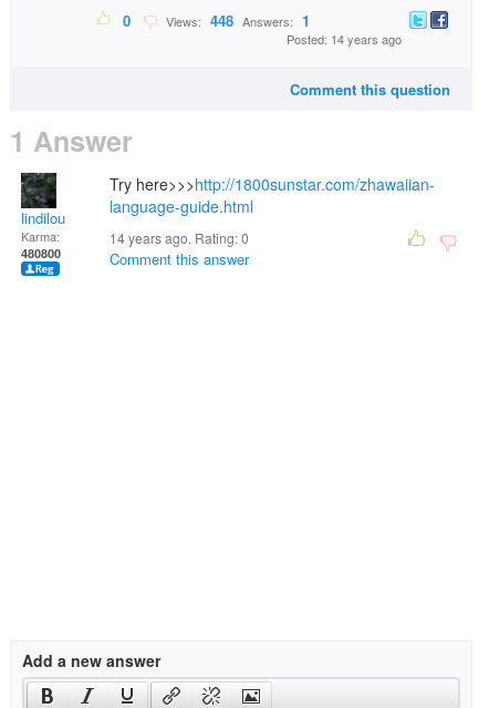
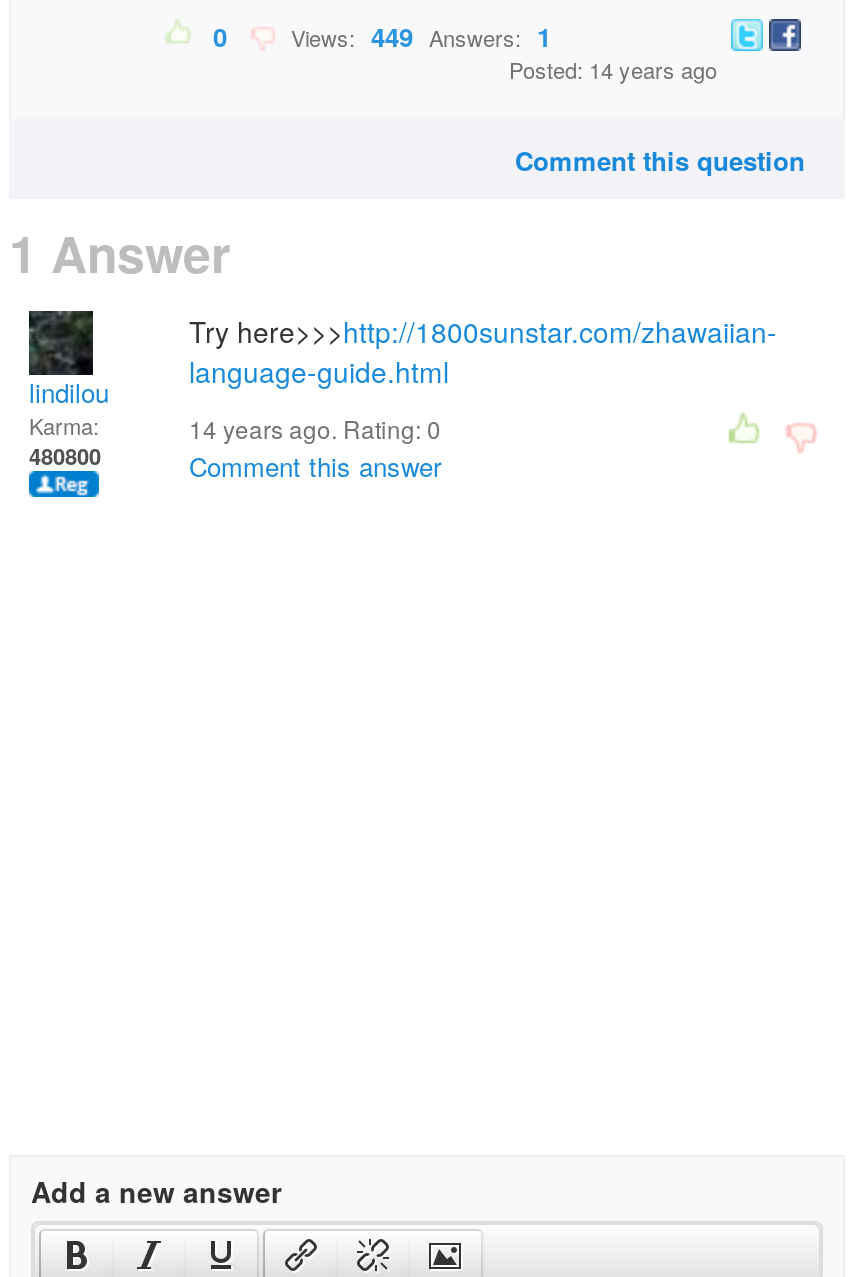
[159,10,310,31] Views: 448 Answers: 1 -> [279,17,551,55] Views: 449 Answers: 1

